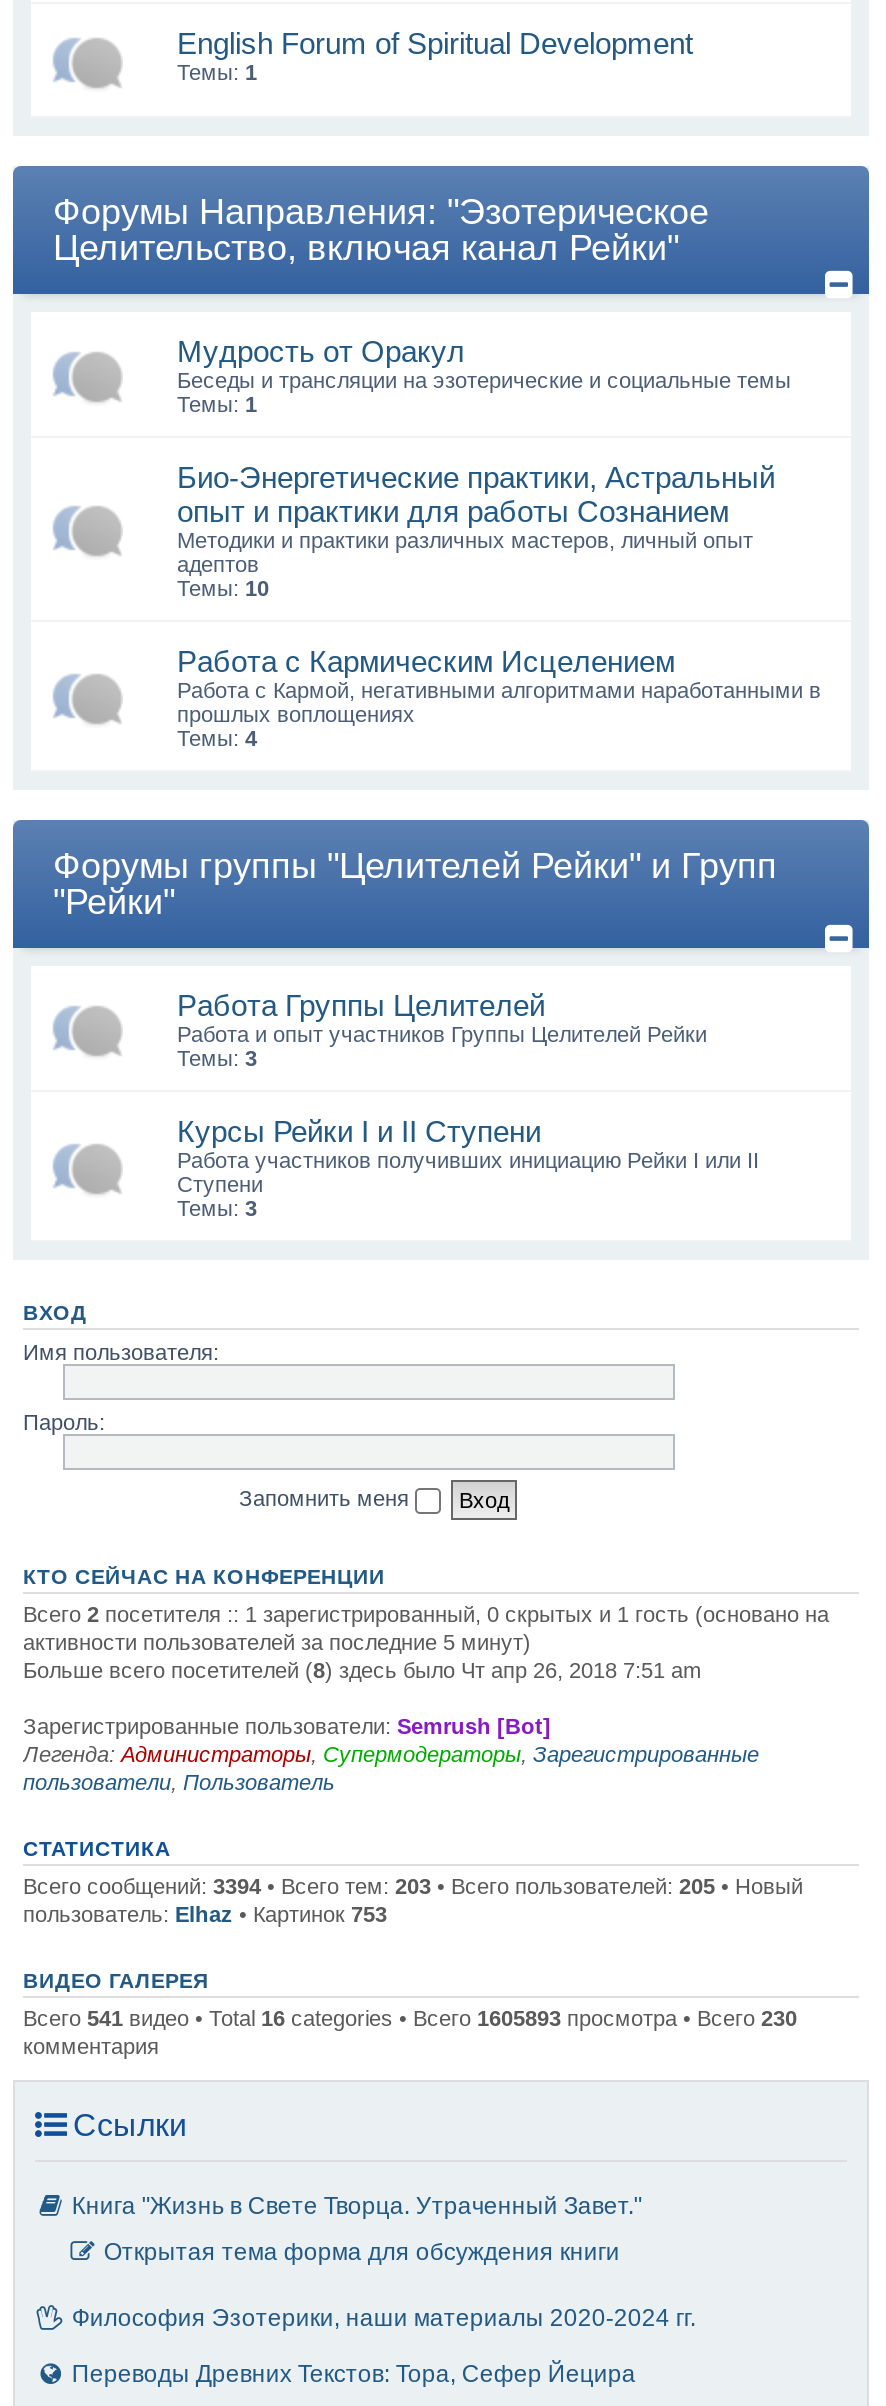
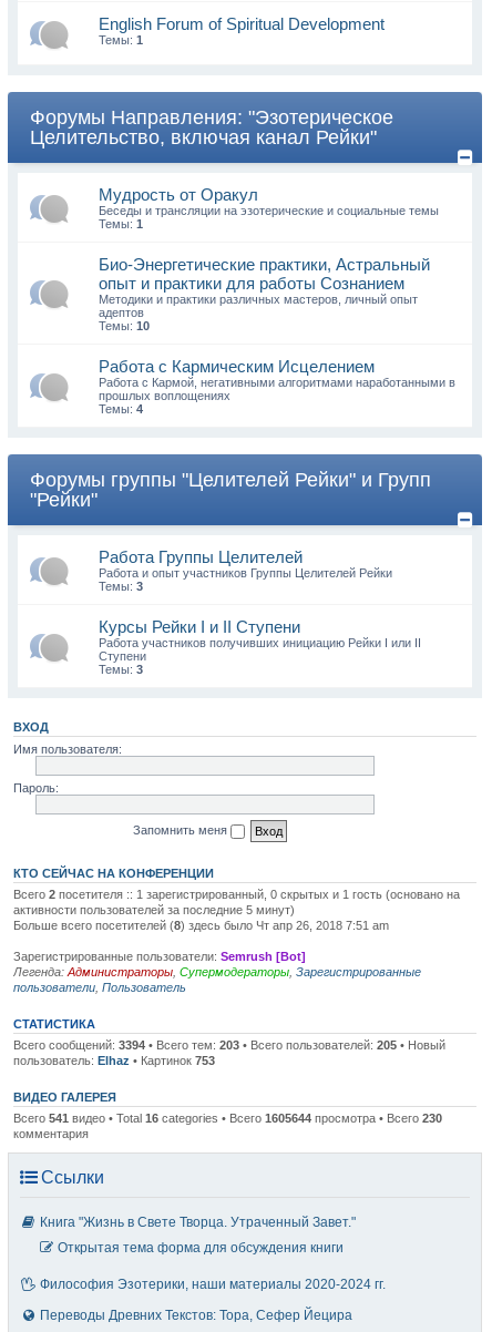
[23,2005,797,2029] Всего 541 видео • Total 16 categories • Всего 1605893 просмотра • Всего 230 -> [13,1111,442,1124] Всего 541 видео • Total 16 categories • Всего 1605644 просмотра • Всего 230

